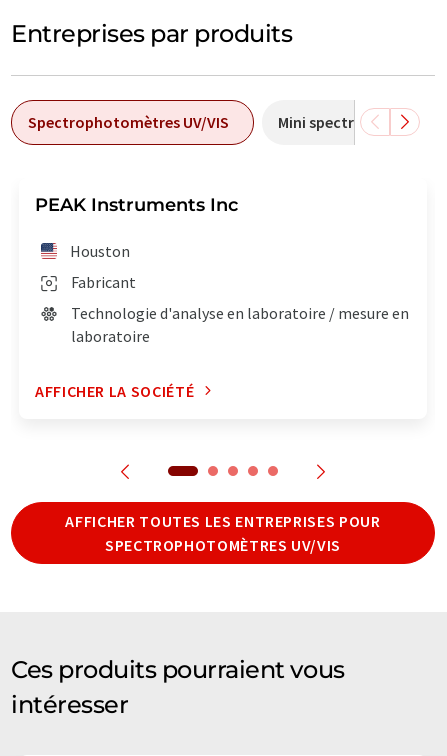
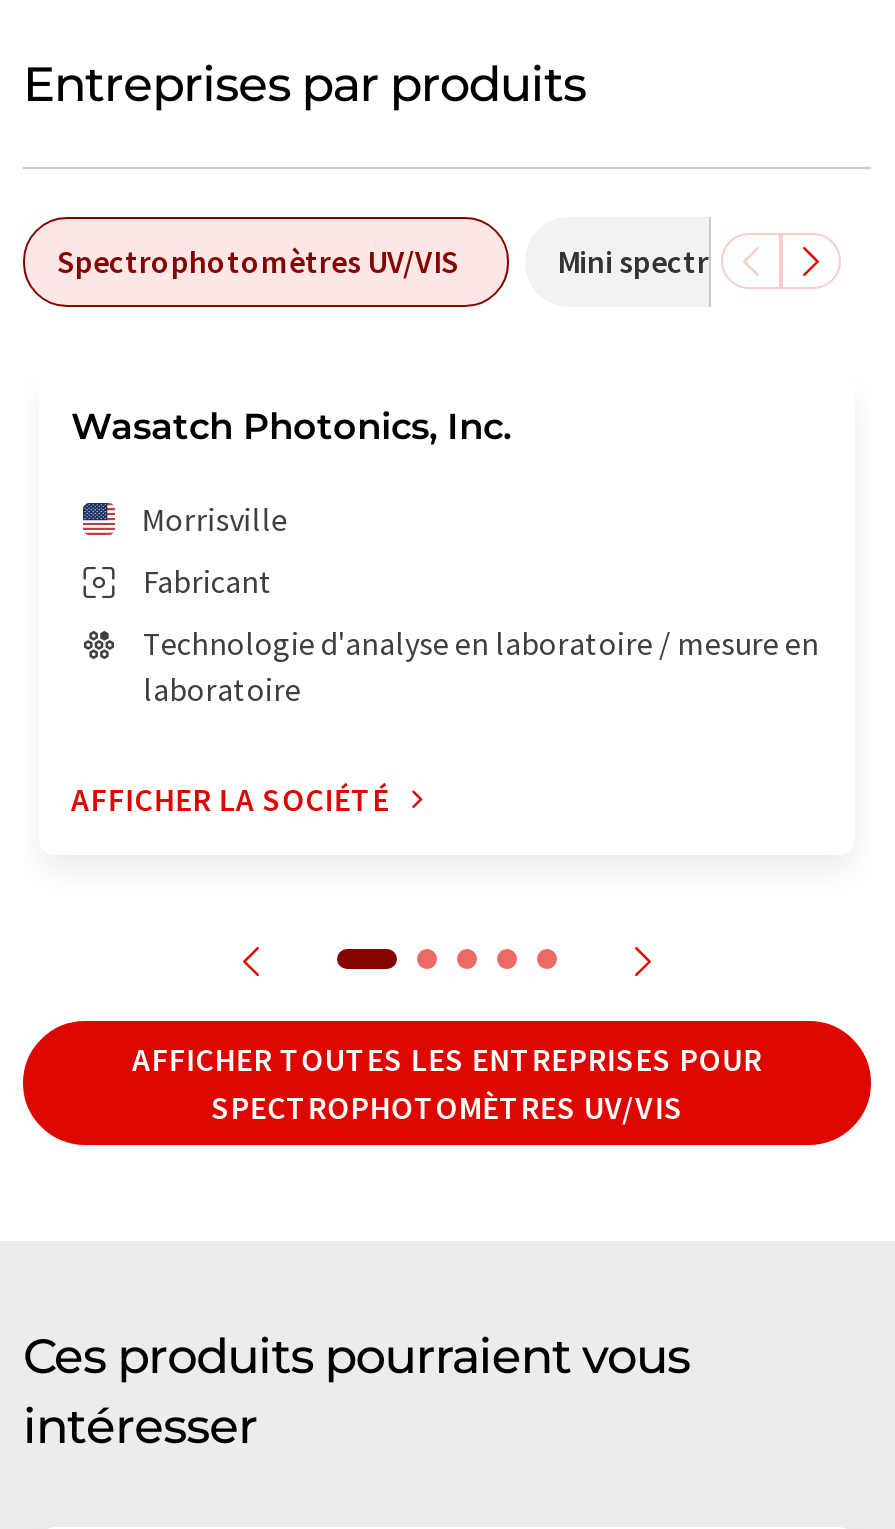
[35,194,238,216] PEAK Instruments Inc -> [71,404,511,448] Wasatch Photonics, Inc.
[70,241,130,261] Houston -> [141,498,287,538] Morrisville

